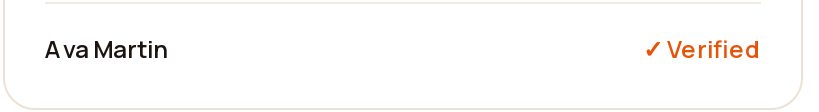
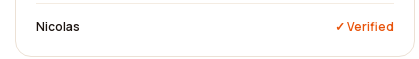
[45,32,169,66] Ava Martin -> [36,18,80,35] Nicolas

